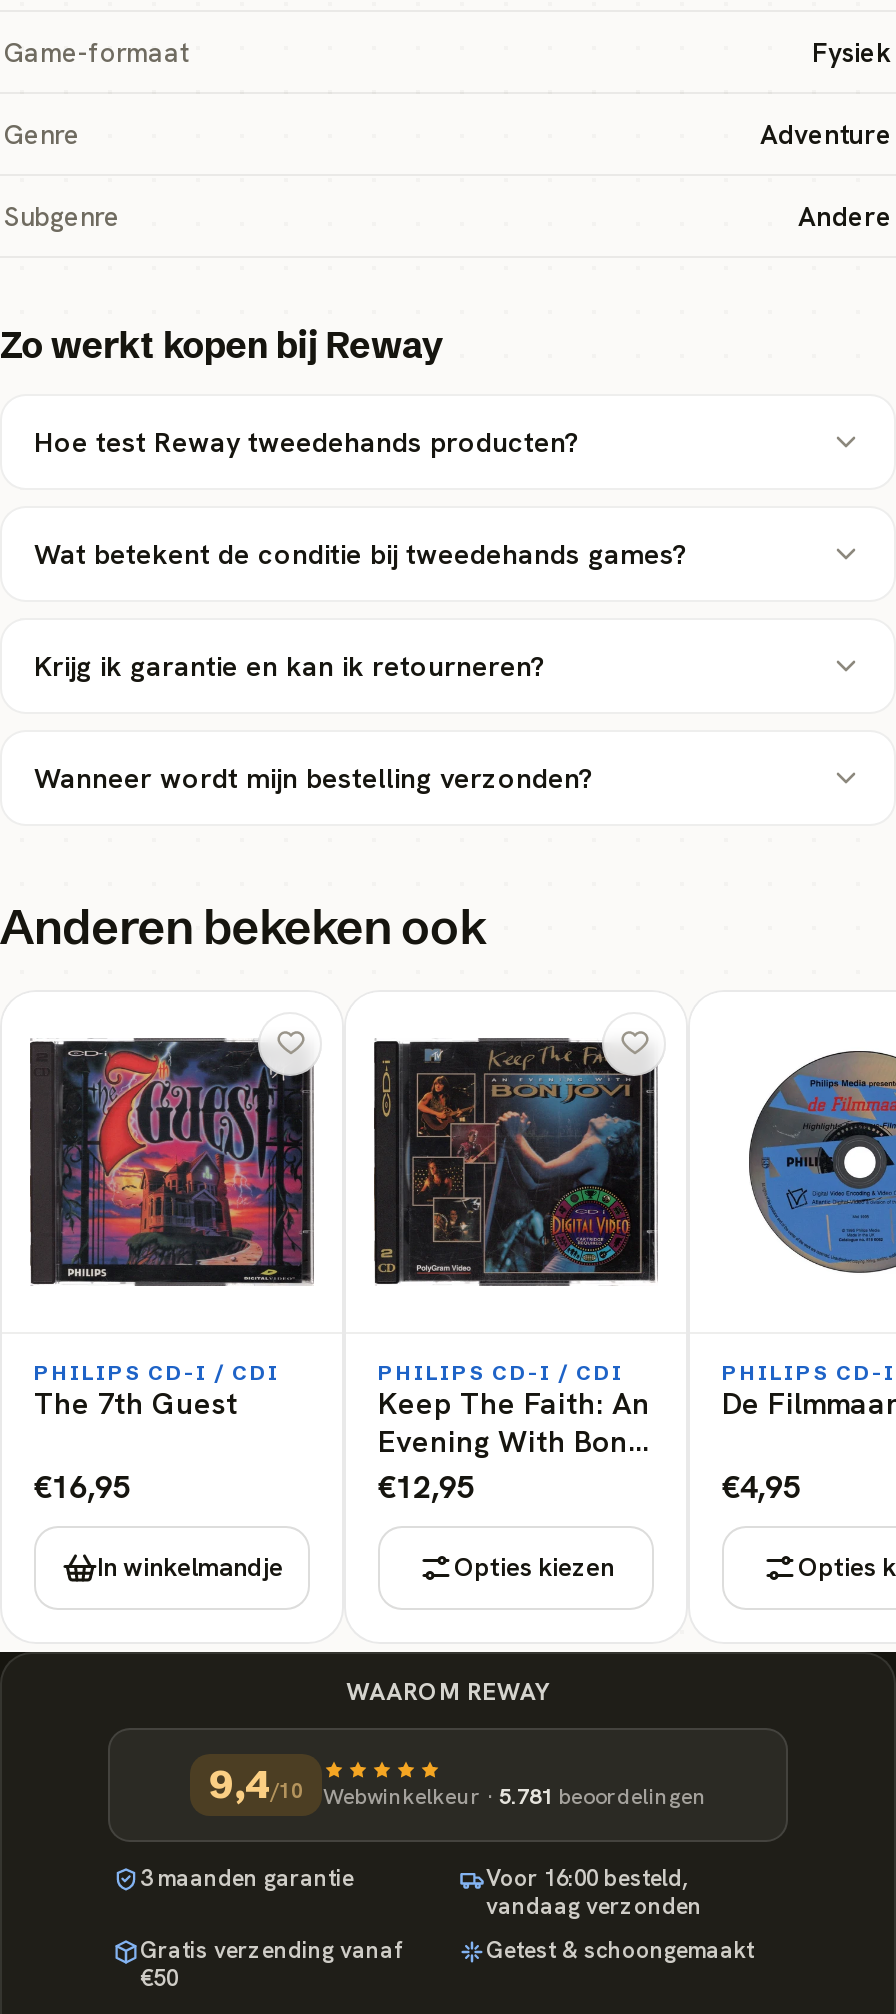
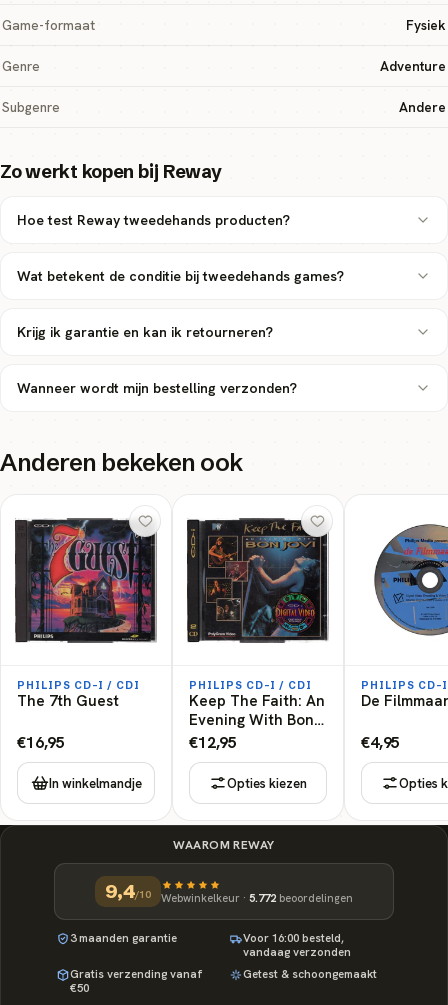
[323,1782,707,1810] Webwinkelkeur · 5.781 beoordelingen -> [161,891,353,905] Webwinkelkeur · 5.772 beoordelingen

